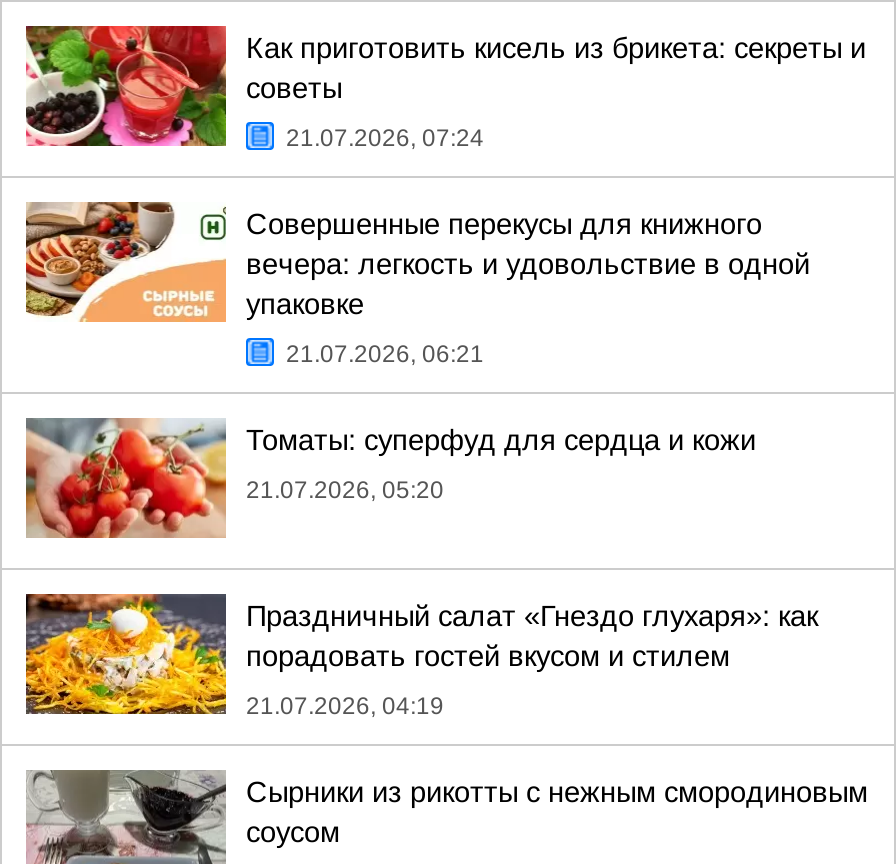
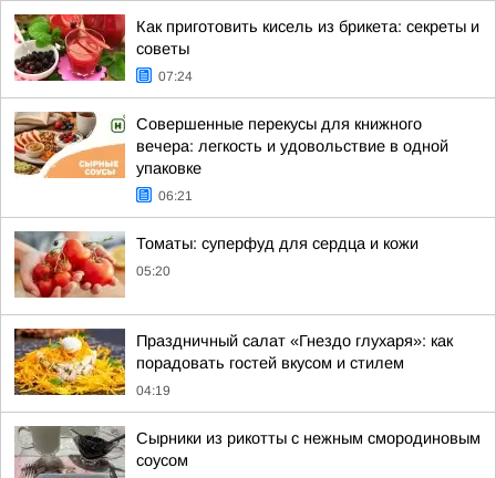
[286,124,484,152] 21.07.2026, 07:24 -> [158,69,193,84] 07:24
[286,340,484,368] 21.07.2026, 06:21 -> [158,188,193,204] 06:21
[246,476,444,504] 21.07.2026, 05:20 -> [136,263,170,279] 05:20
[246,692,444,720] 21.07.2026, 04:19 -> [136,383,170,398] 04:19

